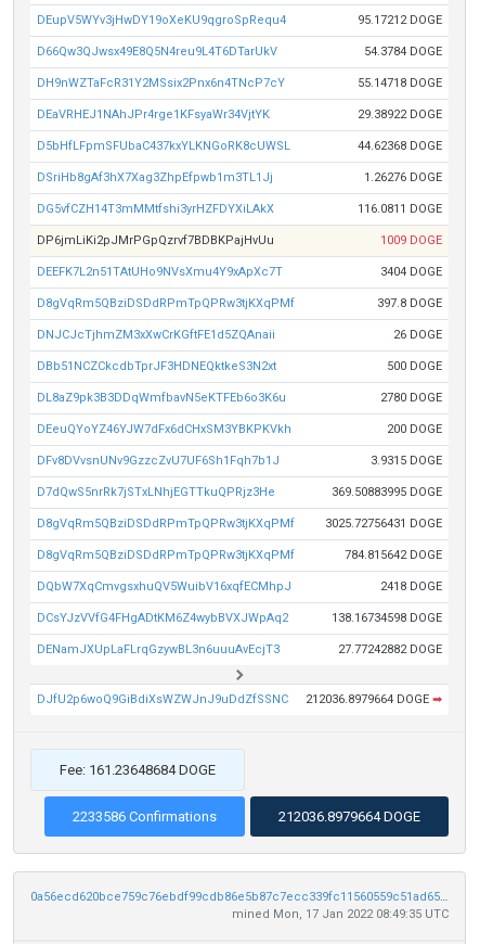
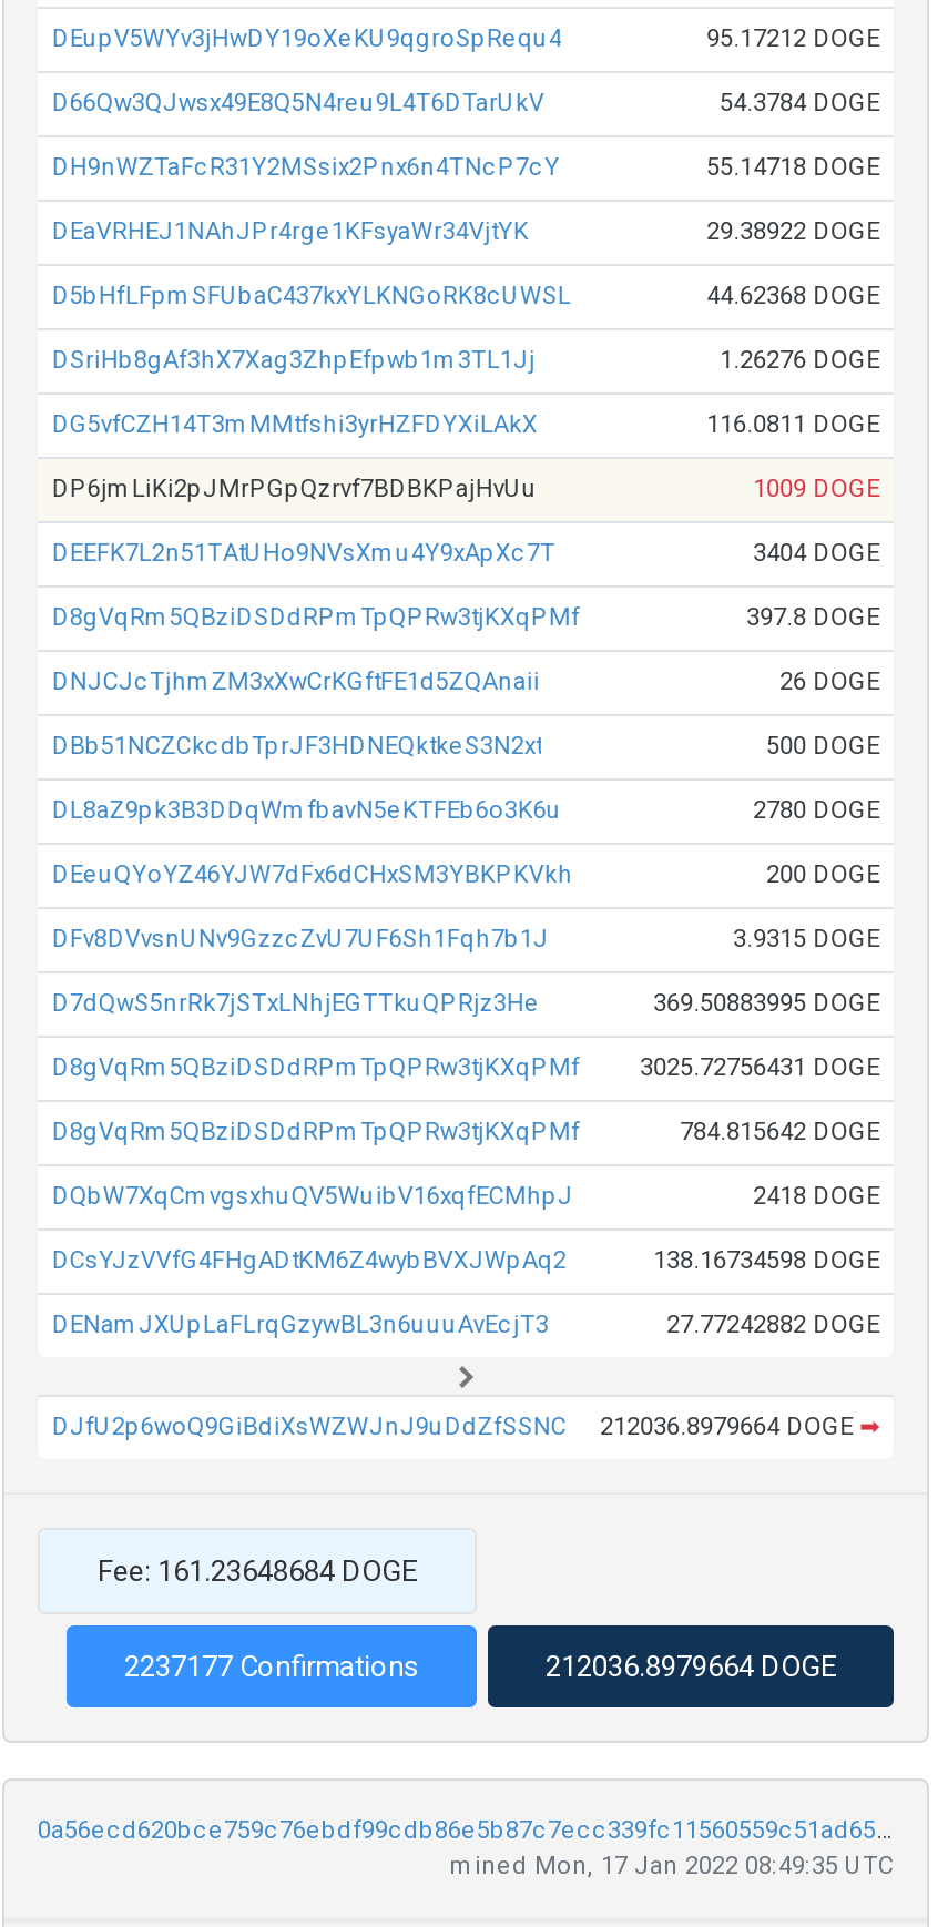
[73,809,217,825] 2233586 Confirmations -> [124,1650,419,1684] 2237177 Confirmations

